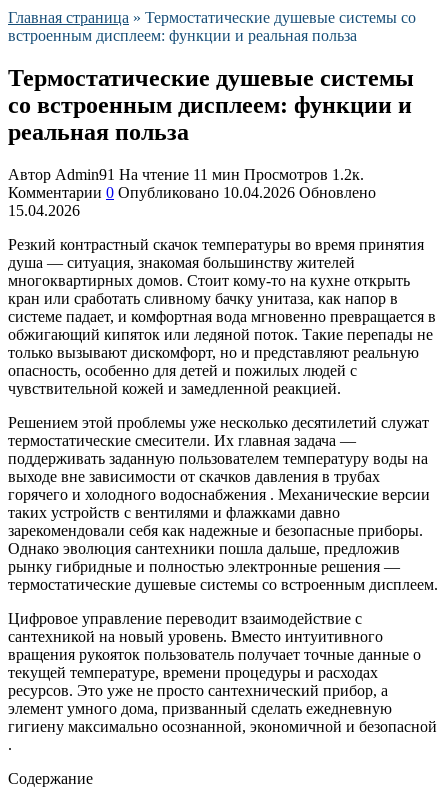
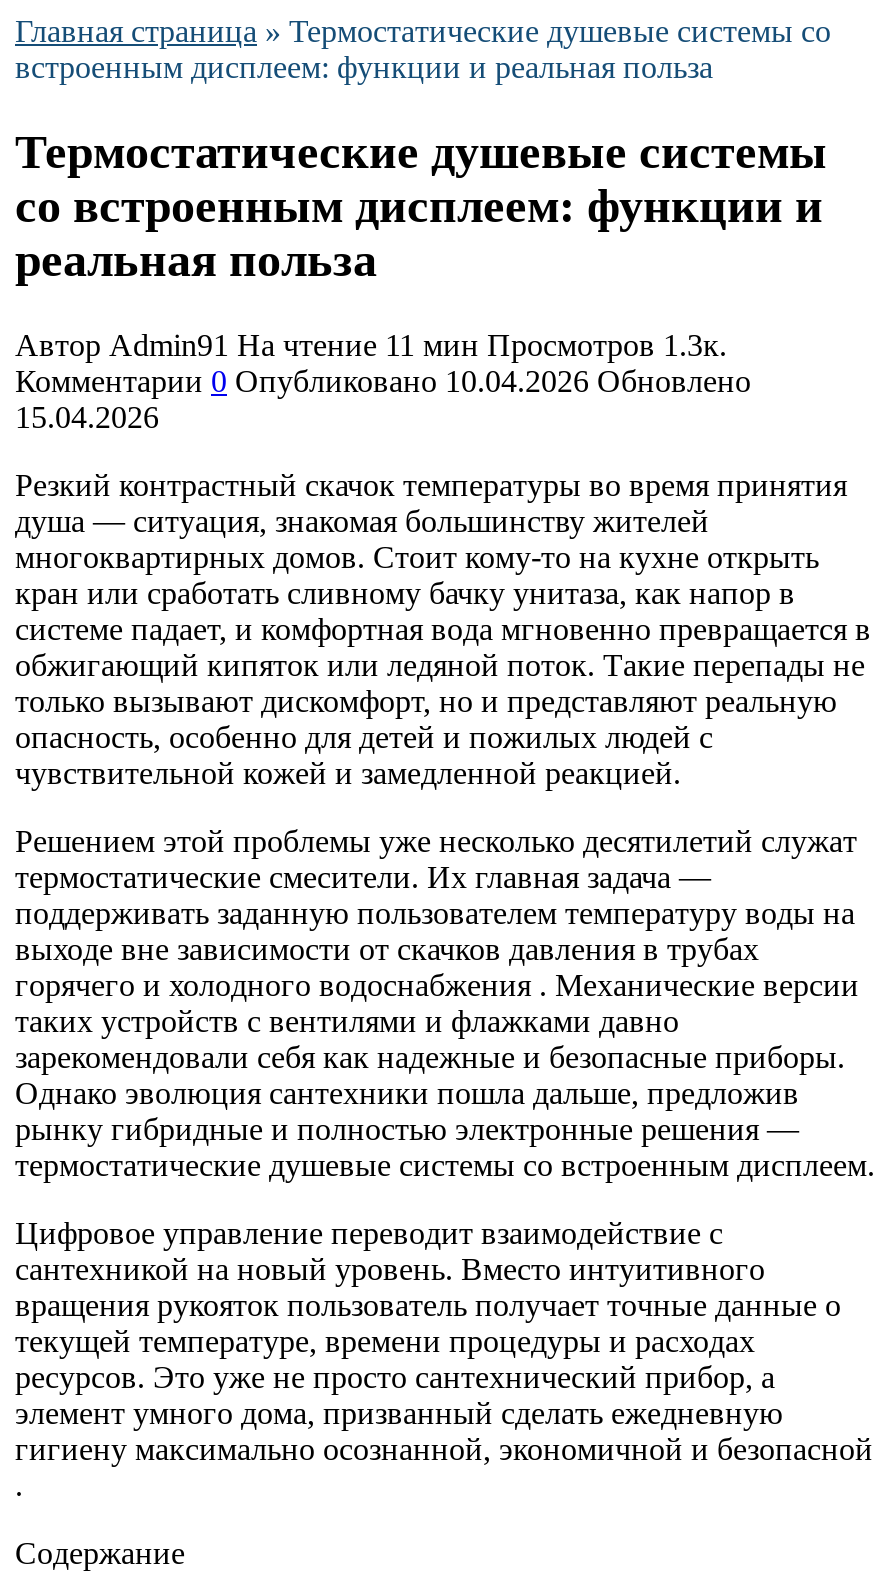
[8,166,364,183] Автор Admin91 На чтение 11 мин Просмотров 1.2к. -> [15,328,727,362] Автор Admin91 На чтение 11 мин Просмотров 1.3к.

